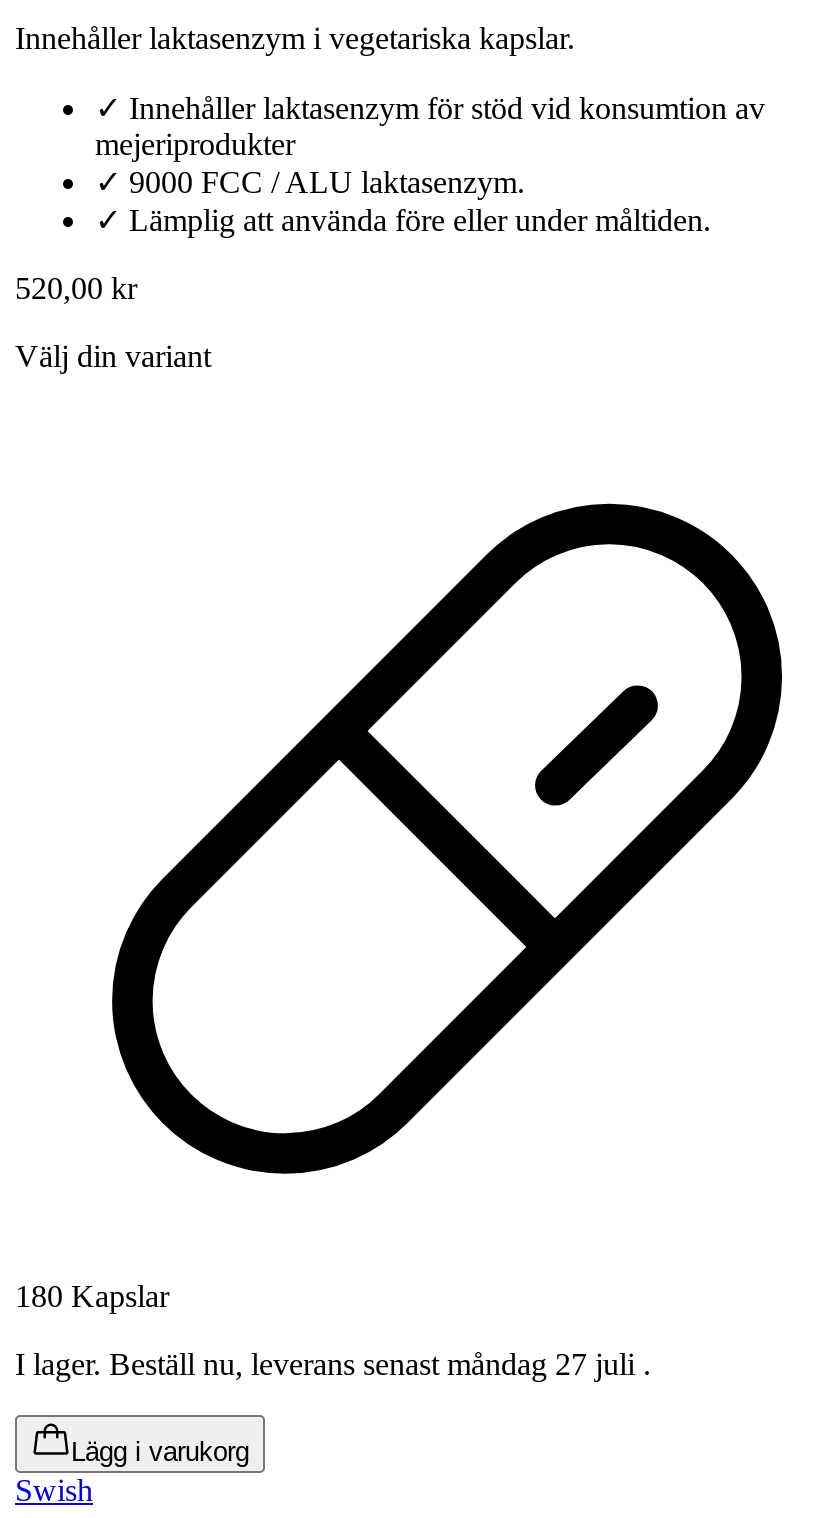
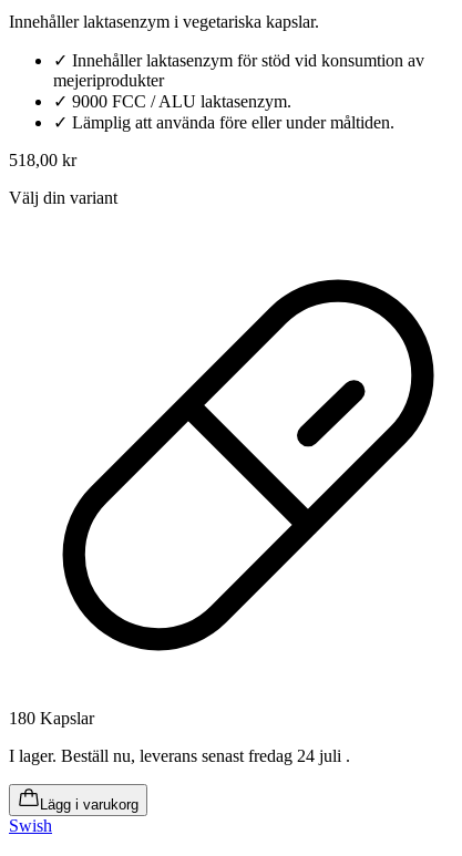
[15,271,137,305] 520,00 kr -> [9,150,76,169] 518,00 kr
[15,1347,651,1381] I lager. Beställ nu, leverans senast måndag 27 juli. -> [9,746,350,765] I lager. Beställ nu, leverans senast fredag 24 juli.

